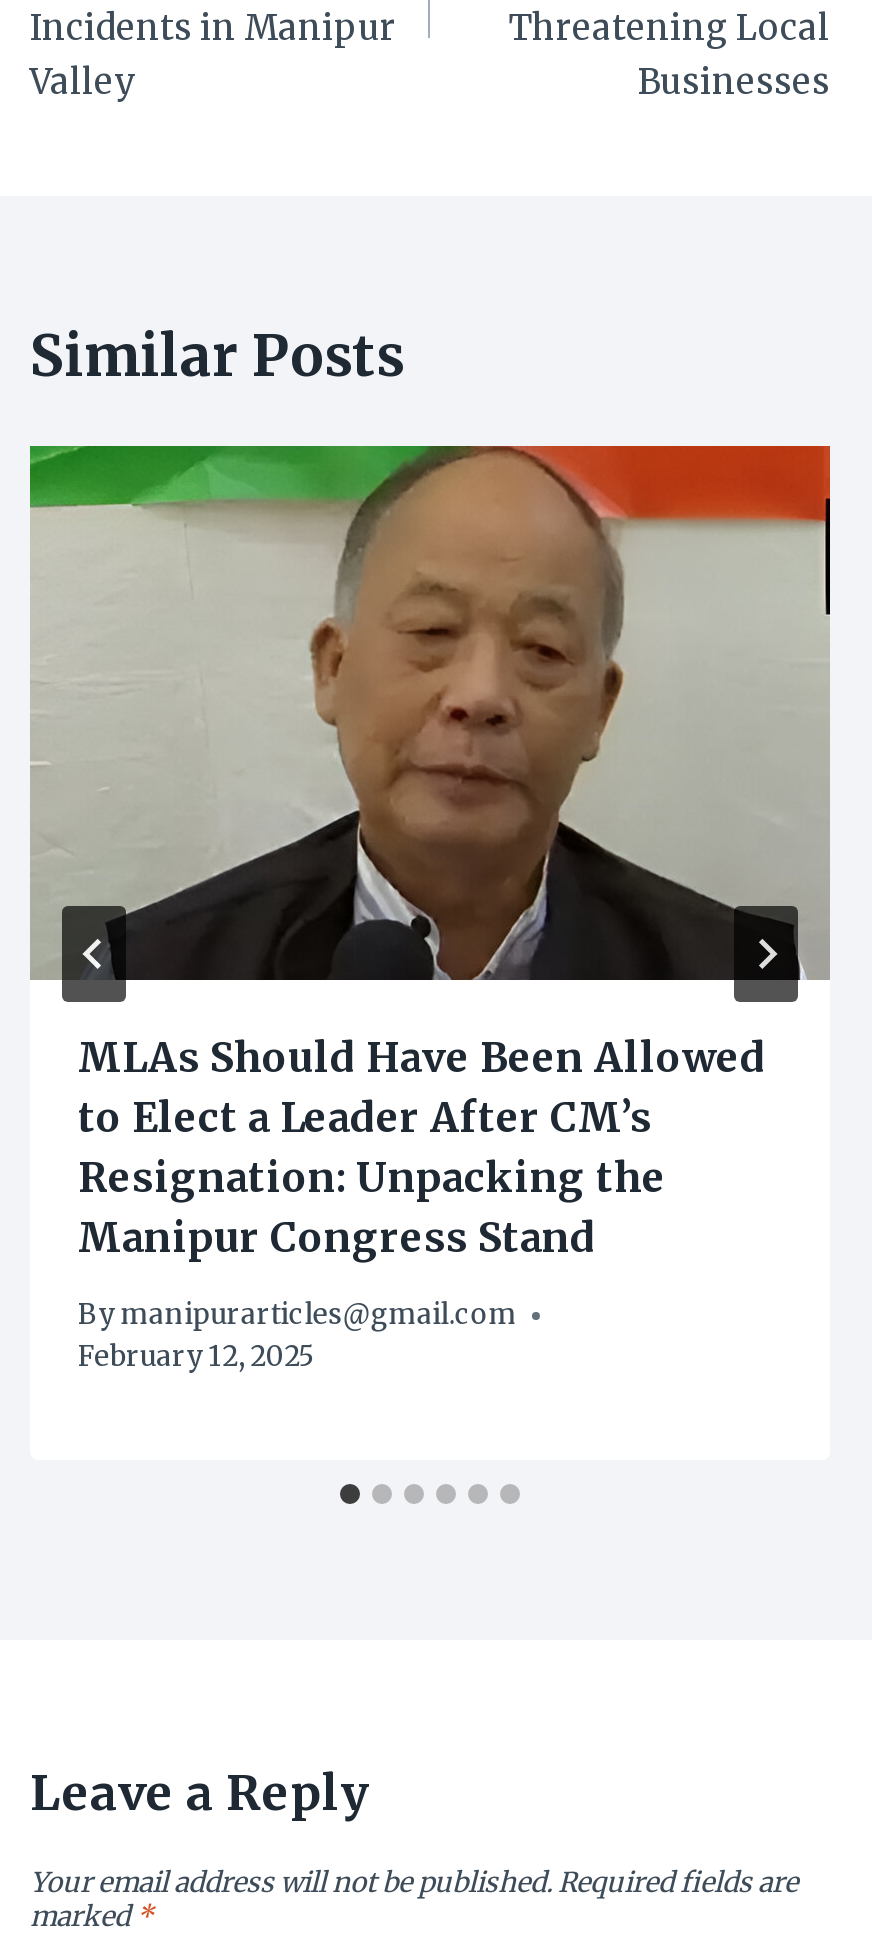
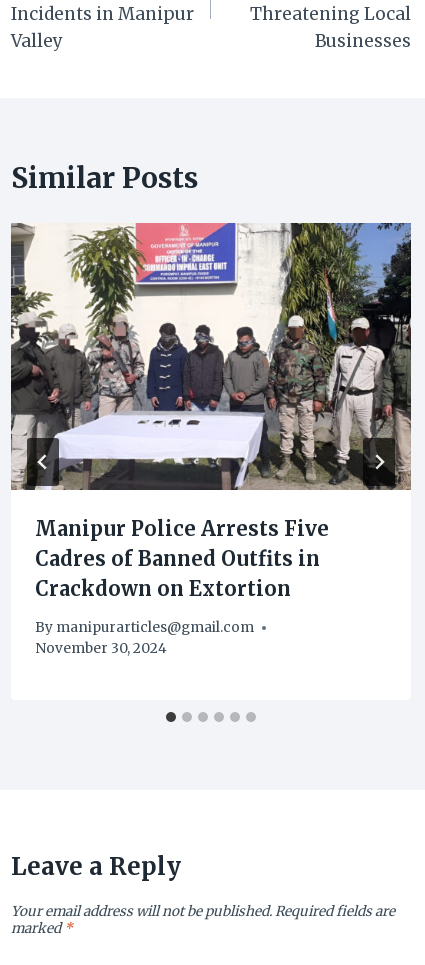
[30,444,832,1262] [image] | MLAs Should Have Been Allowed | to Elect a Leader After CM’s | Resignation: Unpacking the | Manipur Congress Stand -> [11,222,412,601] [image] | Manipur Police Arrests Five | Cadres of Banned Outfits in | Crackdown on Extortion
[78,1341,314,1375] February 12, 2025 -> [35,640,167,657] November 30, 2024

